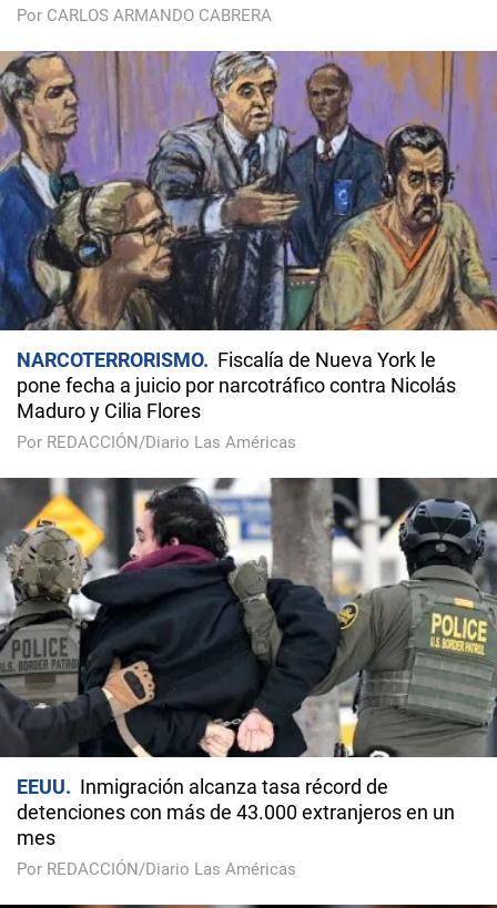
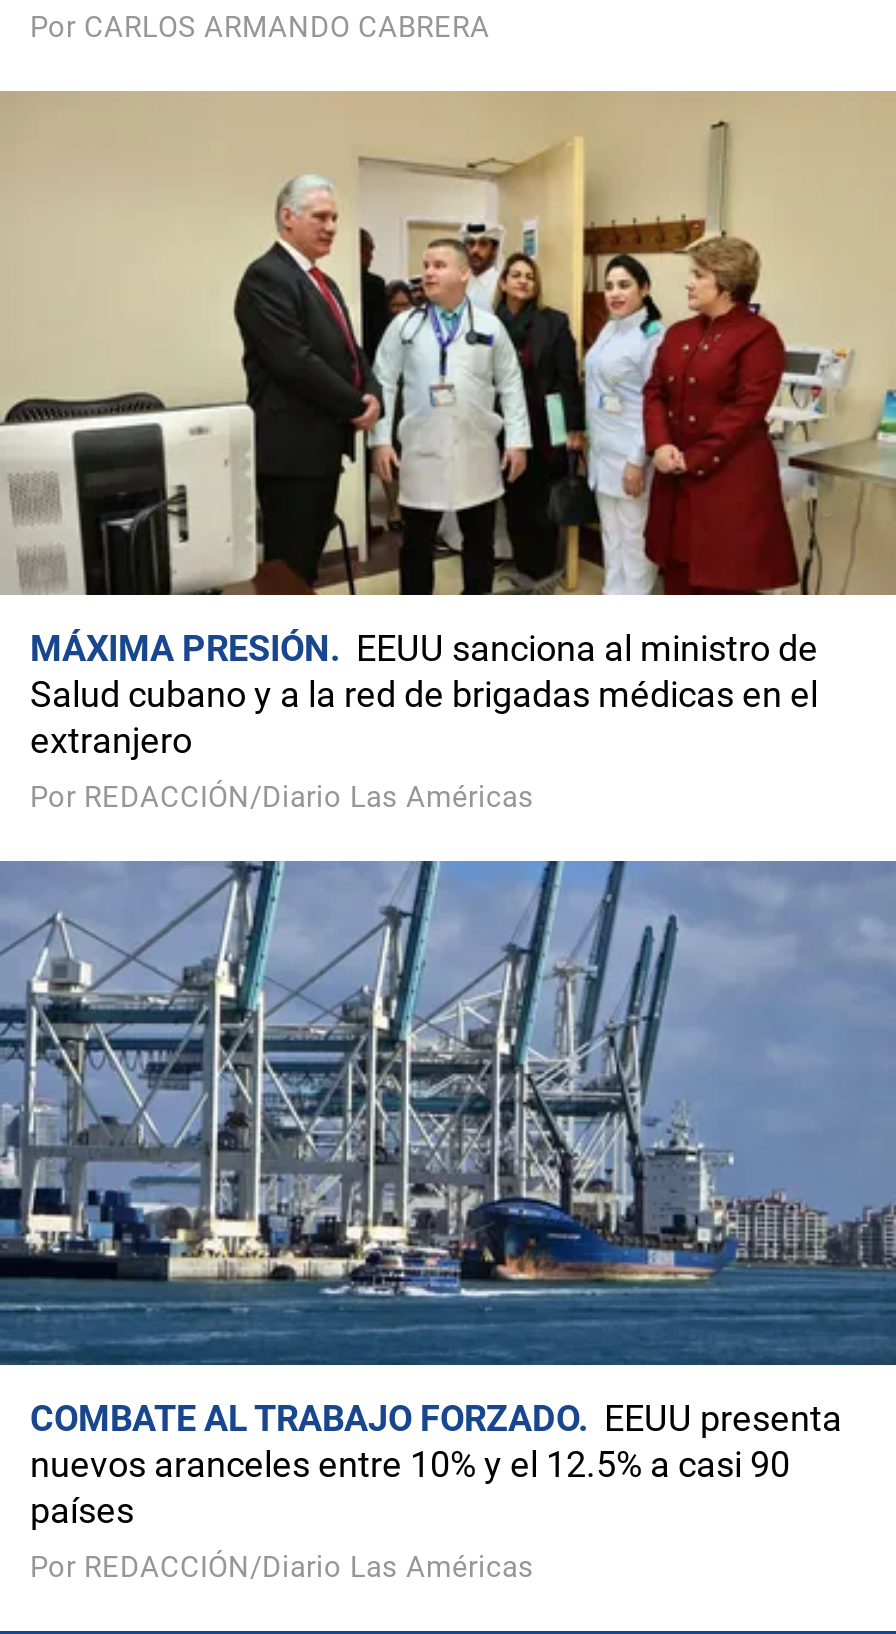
[3,50,494,423] [image] | NARCOTERRORISMO | Fiscalía de Nueva York le | pone fecha a juicio por narcotráfico contra Nicolás | Maduro y Cilia Flores -> [6,91,890,761] [image] | MÁXIMA PRESIÓN | EEUU sanciona al ministro de | Salud cubano y a la red de brigadas médicas en el | extranjero
[3,477,494,849] [image] | EEUU | Inmigración alcanza tasa récord de | detenciones con más de 43.000 extranjeros en un | mes -> [6,859,890,1531] [image] | COMBATE AL TRABAJO FORZADO | EEUU presenta | nuevos aranceles entre 10% y el 12.5% a casi 90 | países

